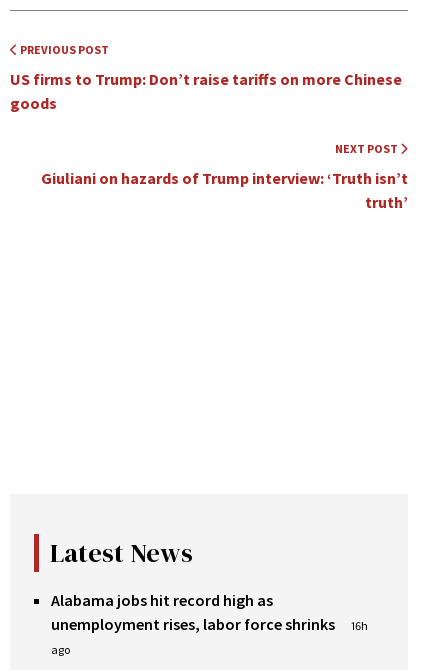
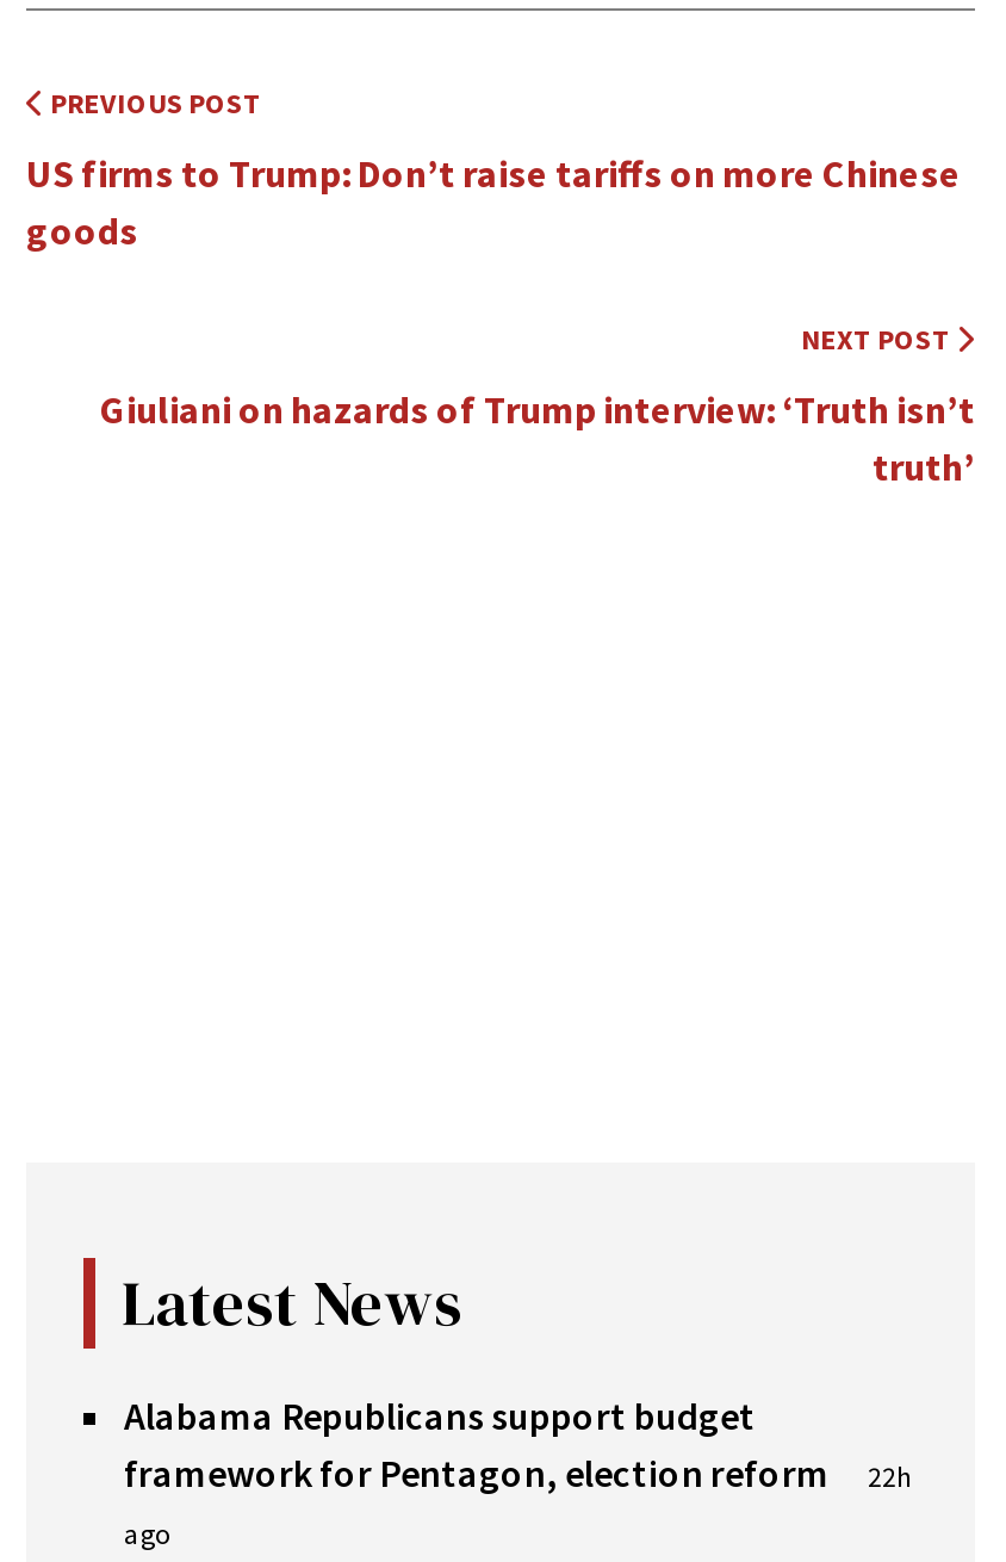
[51,590,368,634] Alabama jobs hit record high as | unemployment rises, labor force shrinks | 16h -> [124,1391,913,1496] Alabama Republicans support budget | framework for Pentagon, election reform | 22h

